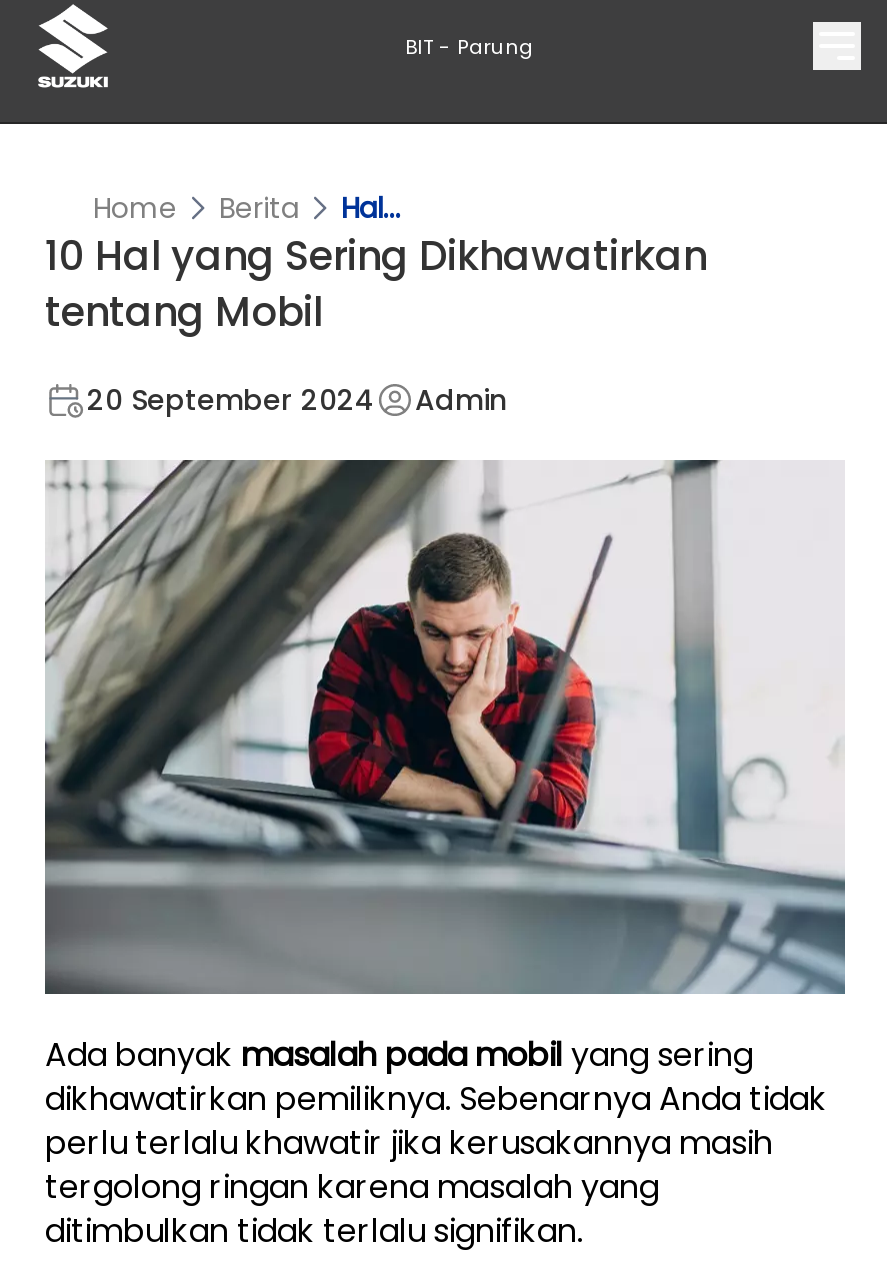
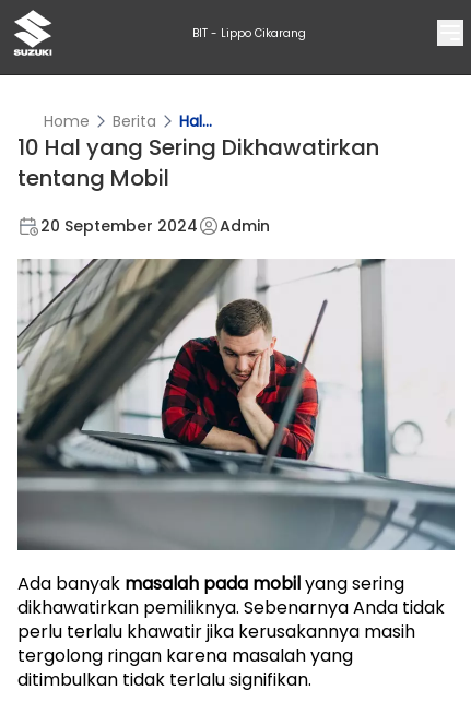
[405,31,533,61] BIT - Parung -> [192,25,306,41] BIT - Lippo Cikarang

